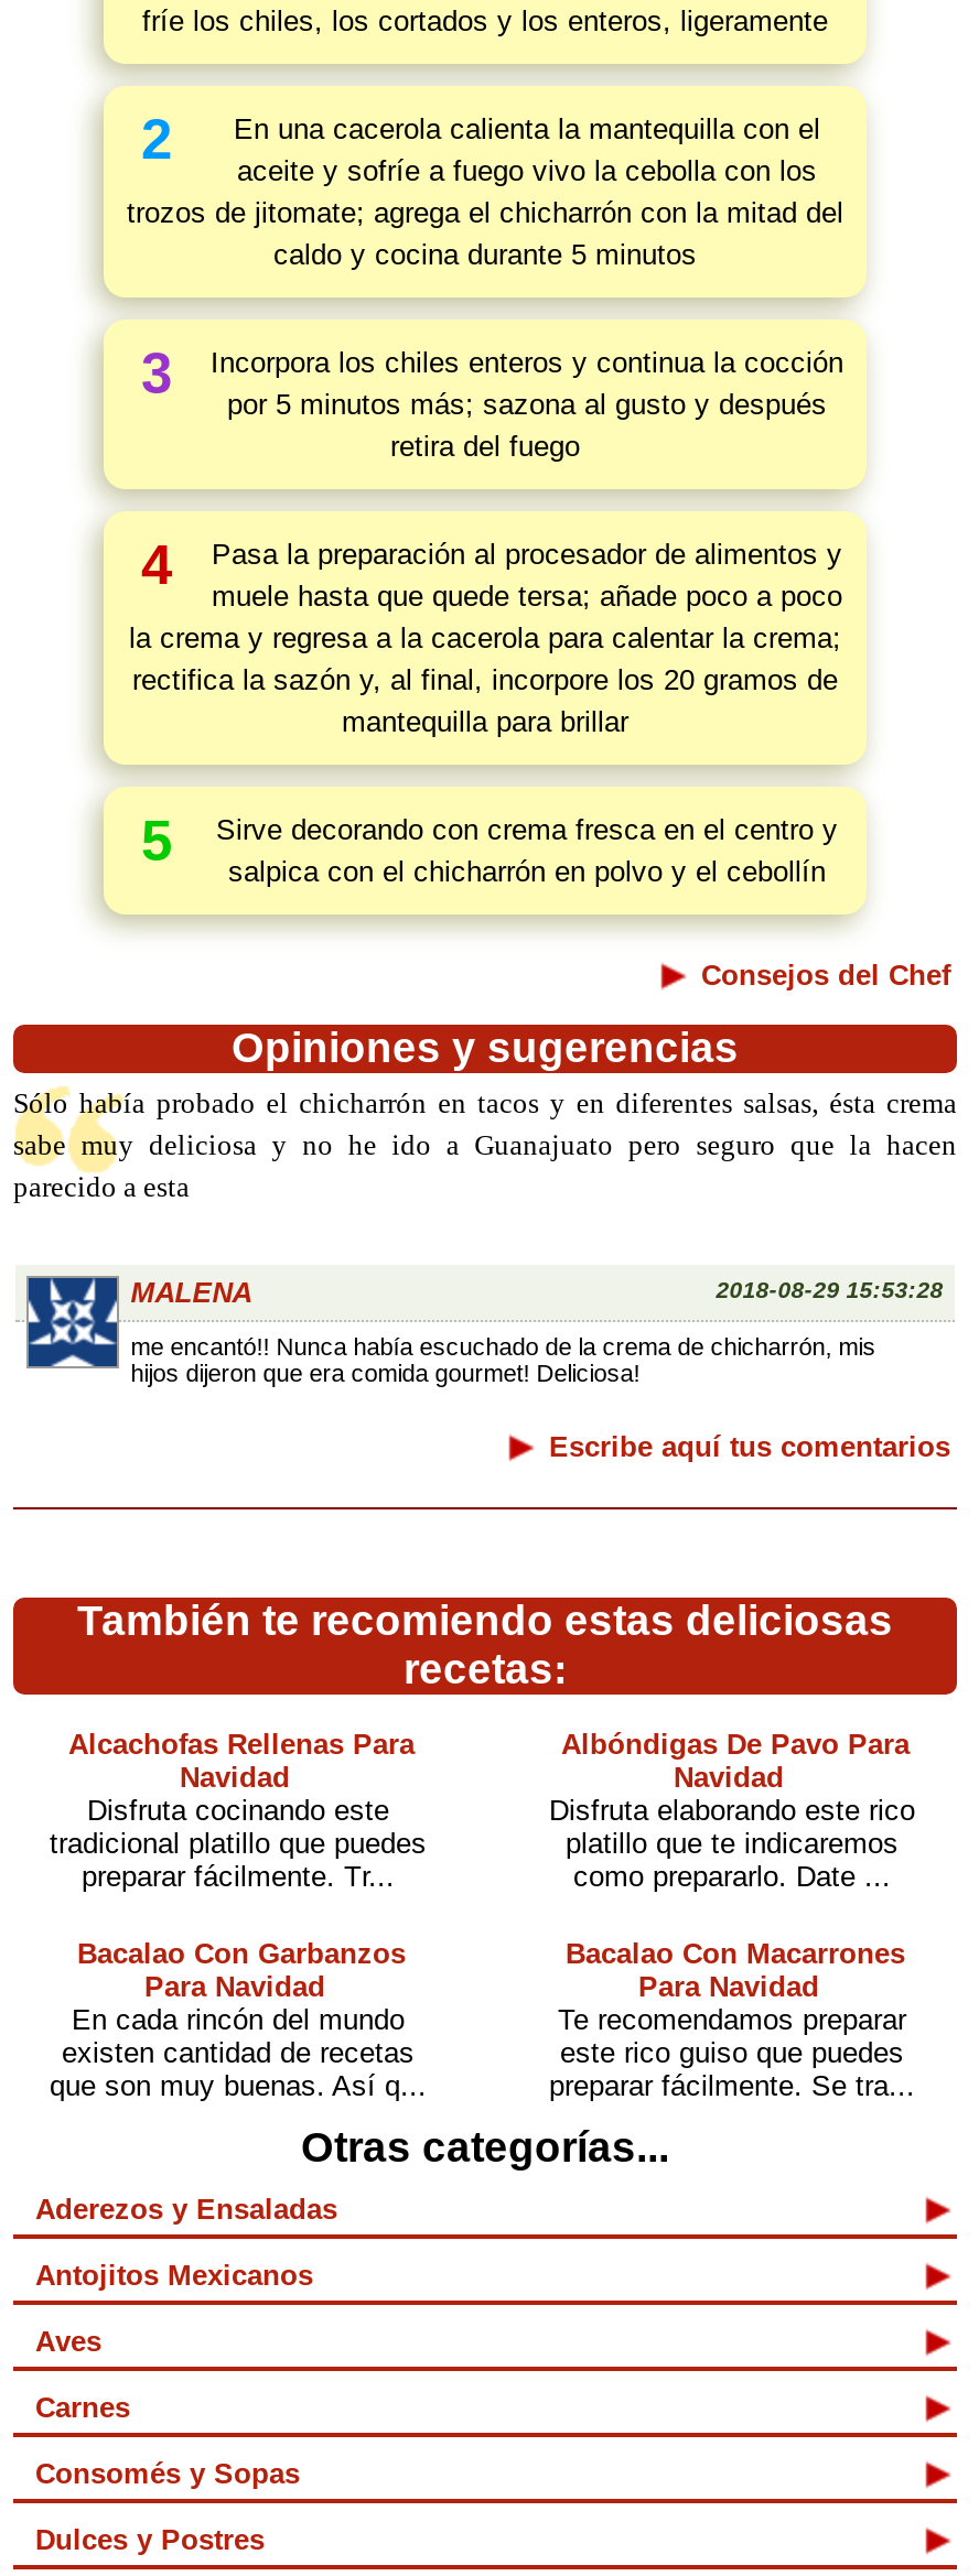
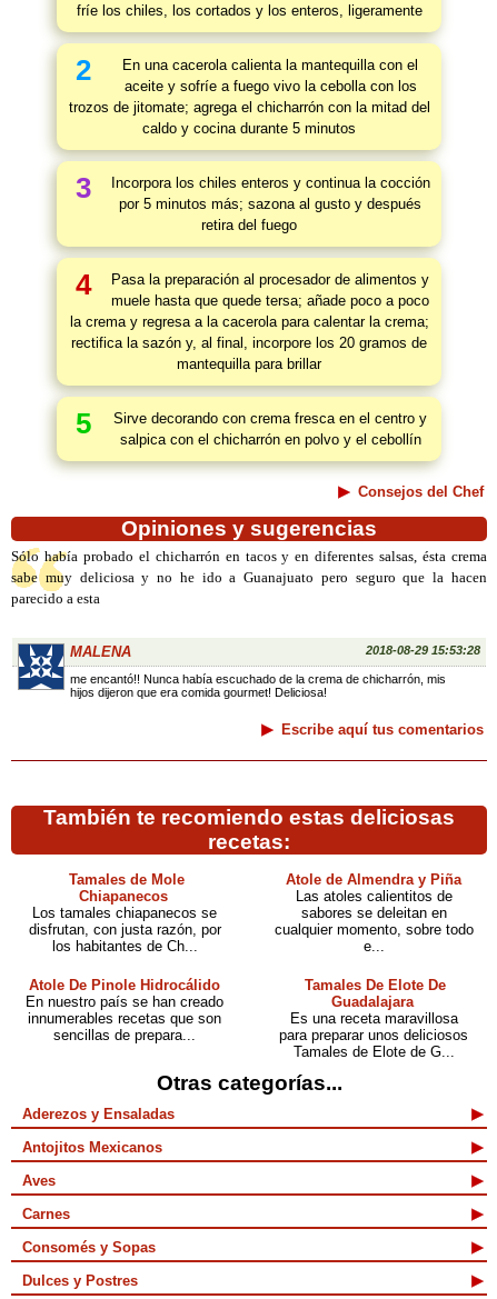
[50,1728,427,1893] Alcachofas Rellenas Para | Navidad | Disfruta cocinando este | tradicional platillo que puedes | preparar fácilmente. Tr... -> [28,871,221,955] Tamales de Mole | Chiapanecos | Los tamales chiapanecos se | disfrutan, con justa razón, por | los habitantes de Ch...
[549,1728,915,1893] Albóndigas De Pavo Para | Navidad | Disfruta elaborando este rico | platillo que te indicaremos | como prepararlo. Date ... -> [274,871,473,955] Atole de Almendra y Piña | Las atoles calientitos de | sabores se deleitan en | cualquier momento, sobre todo | e...
[50,1937,427,2102] Bacalao Con Garbanzos | Para Navidad | En cada rincón del mundo | existen cantidad de recetas | que son muy buenas. Así q... -> [26,977,223,1043] Atole De Pinole Hidrocálido | En nuestro país se han creado | innumerables recetas que son | sencillas de prepara...
[549,1937,915,2102] Bacalao Con Macarrones | Para Navidad | Te recomendamos preparar | este rico guiso que puedes | preparar fácilmente. Se tra... -> [279,977,468,1060] Tamales De Elote De | Guadalajara | Es una receta maravillosa | para preparar unos deliciosos | Tamales de Elote de G...

